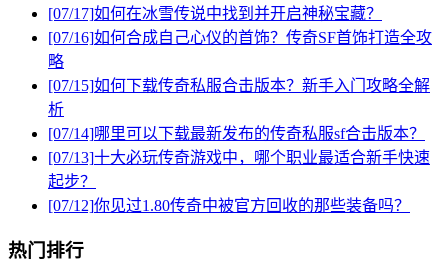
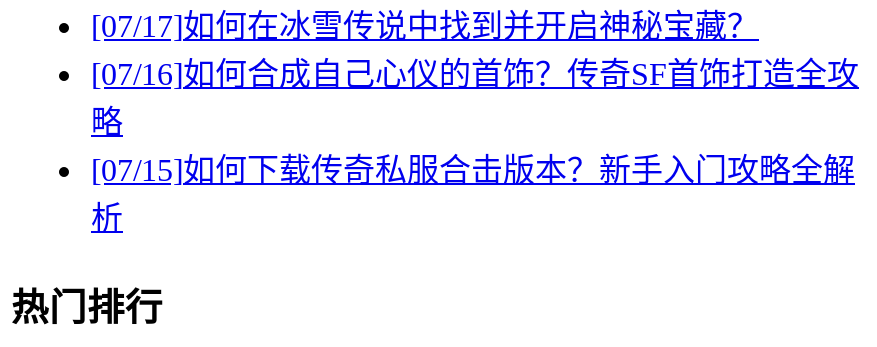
[48,125,430,214] [07/14]哪里可以下载最新发布的传奇私服sf合击版本？ | [07/13]十大必玩传奇游戏中，哪个职业最适合新手快速 | 起步？ | [07/12]你见过1.80传奇中被官方回收的那些装备吗？ -> none

